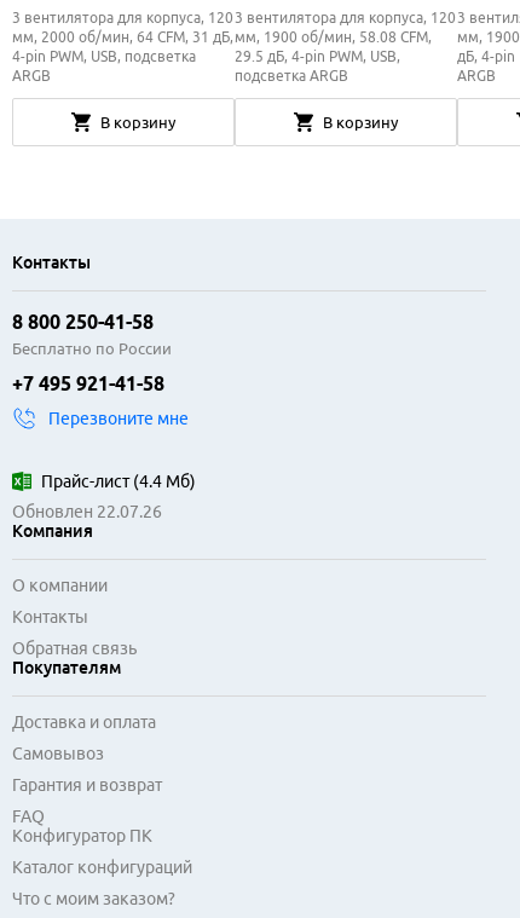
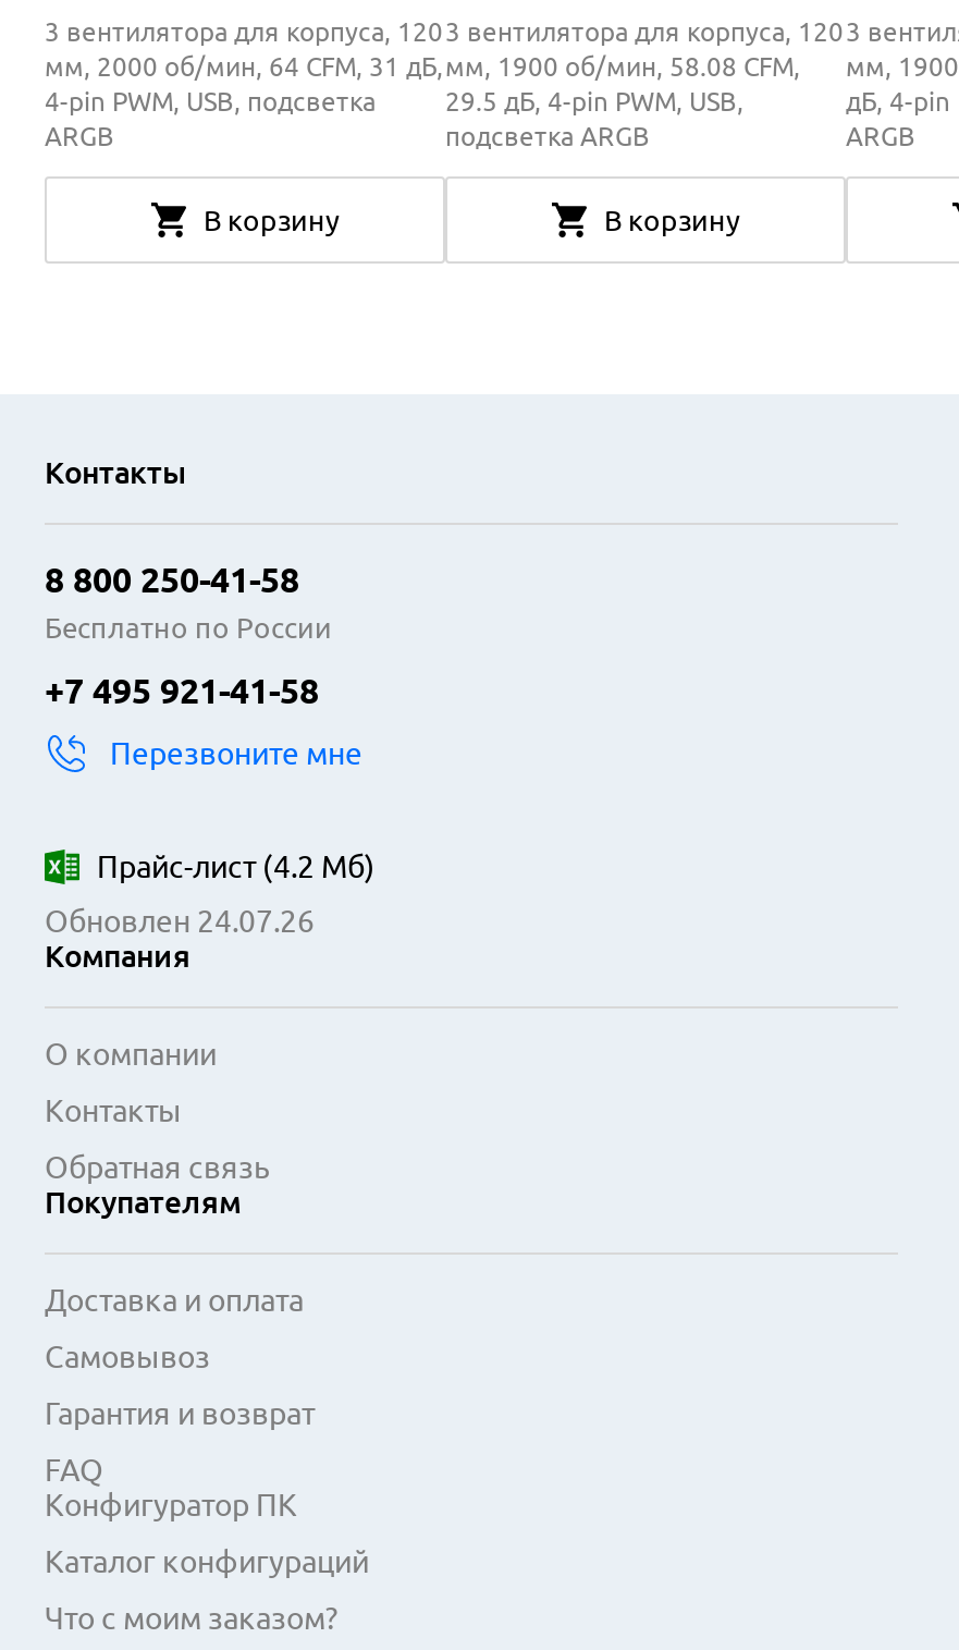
[41,472,196,492] Прайс-лист (4.4 Мб) -> [97,850,376,885] Прайс-лист (4.2 Мб)
[12,502,162,522] Обновлен 22.07.26 -> [45,905,315,940] Обновлен 24.07.26

